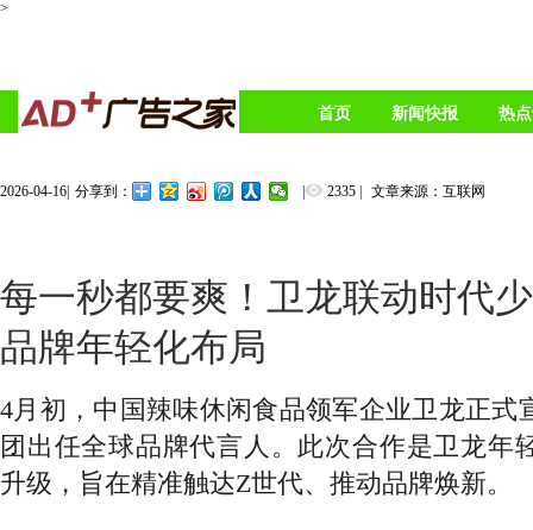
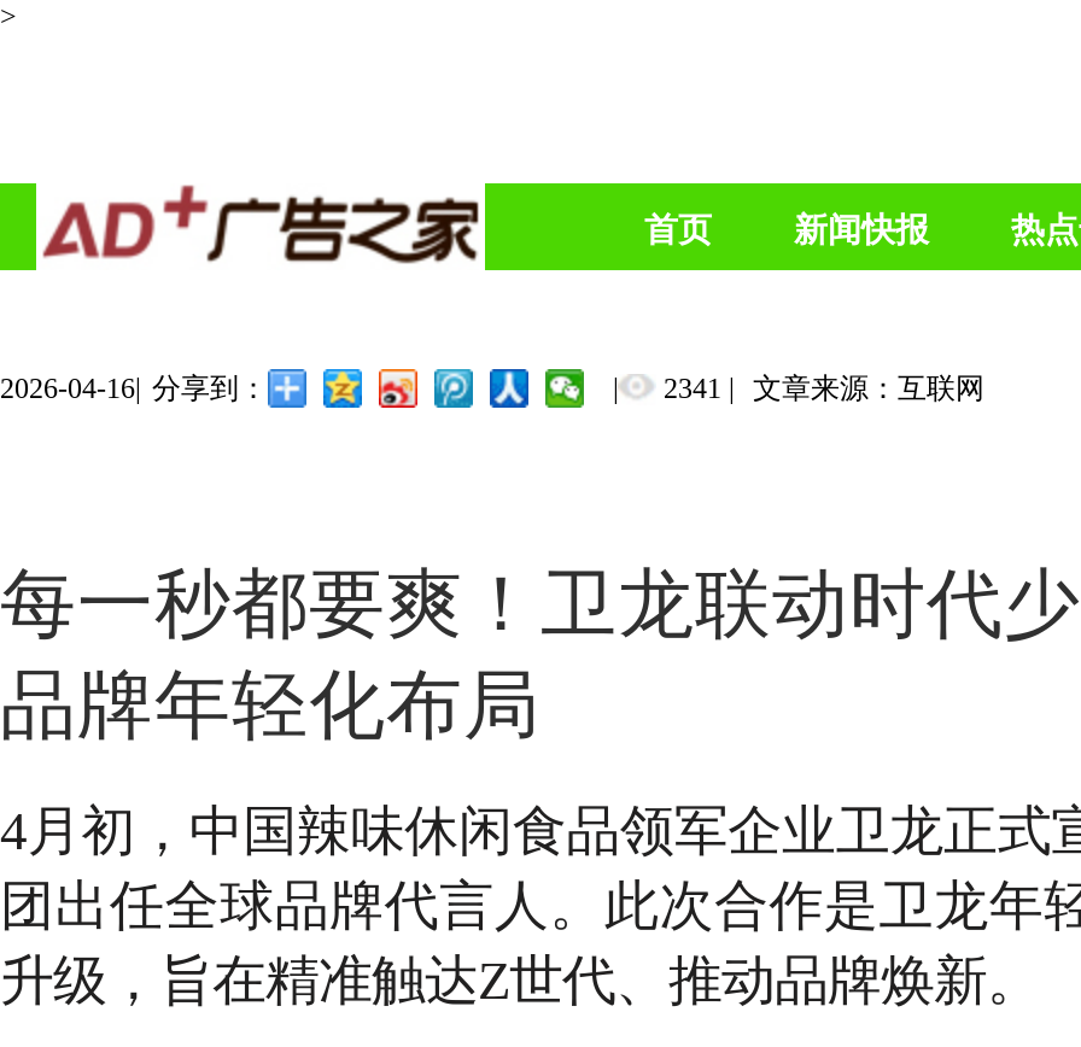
[327,182,485,199] 2335 文章来源：互联网 -> [664,370,984,404] 2341 文章来源：互联网

